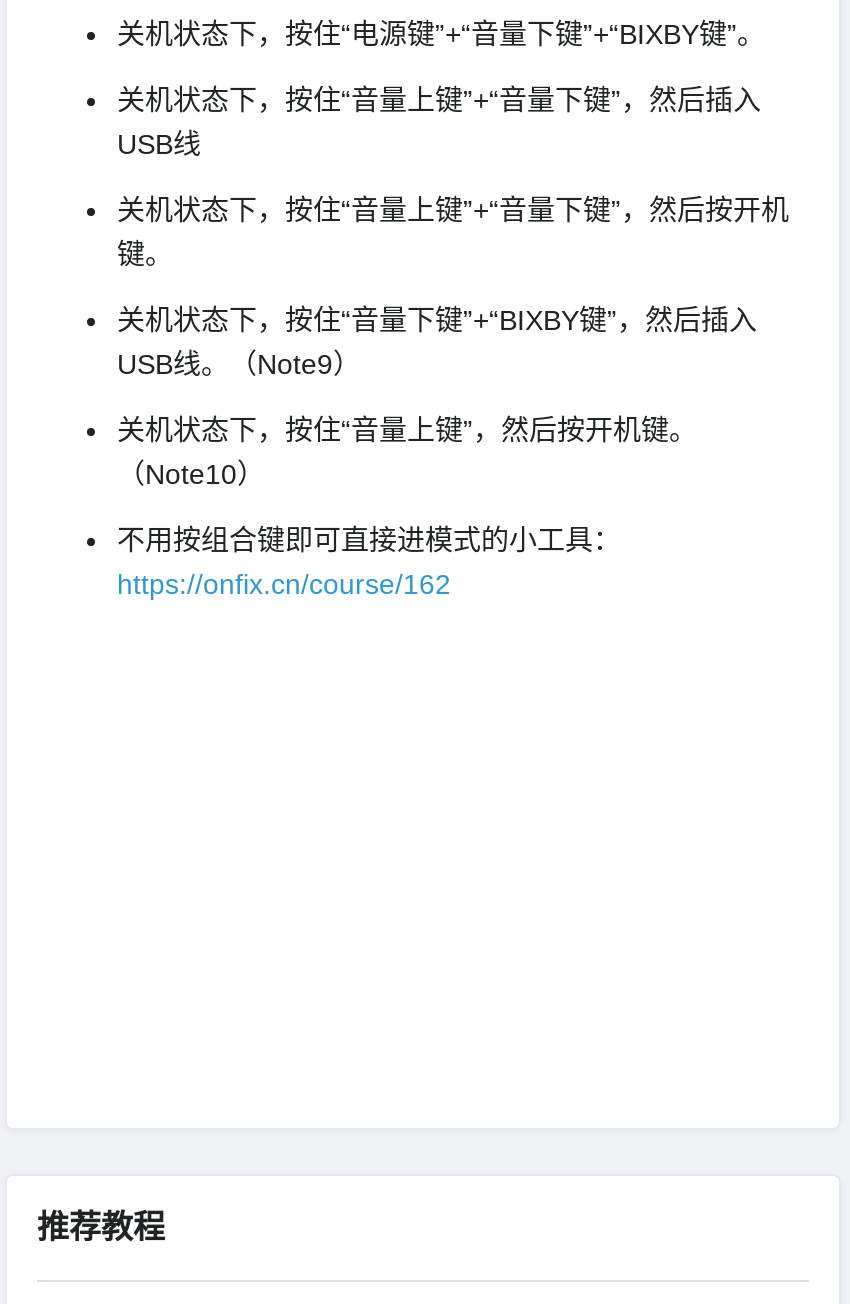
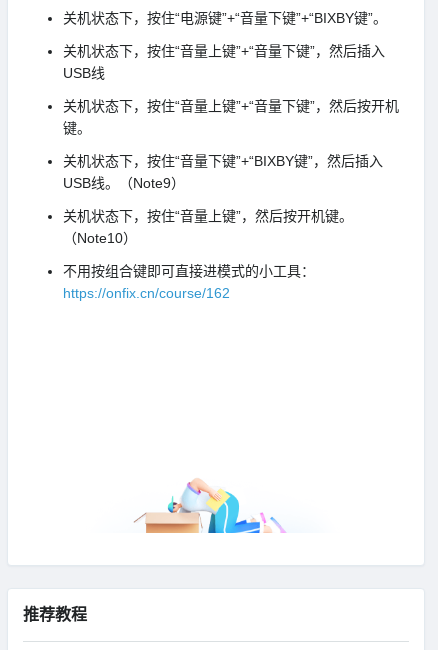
none -> [133,477,287,534] [image]

